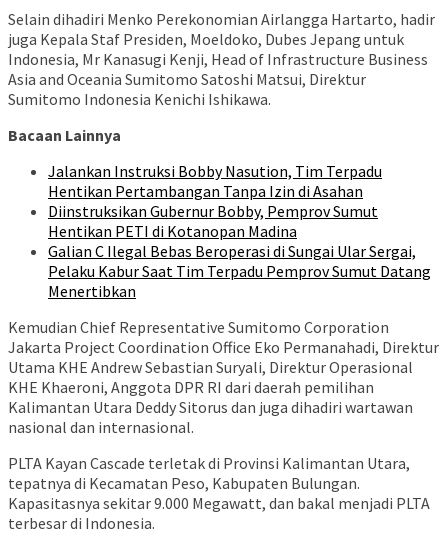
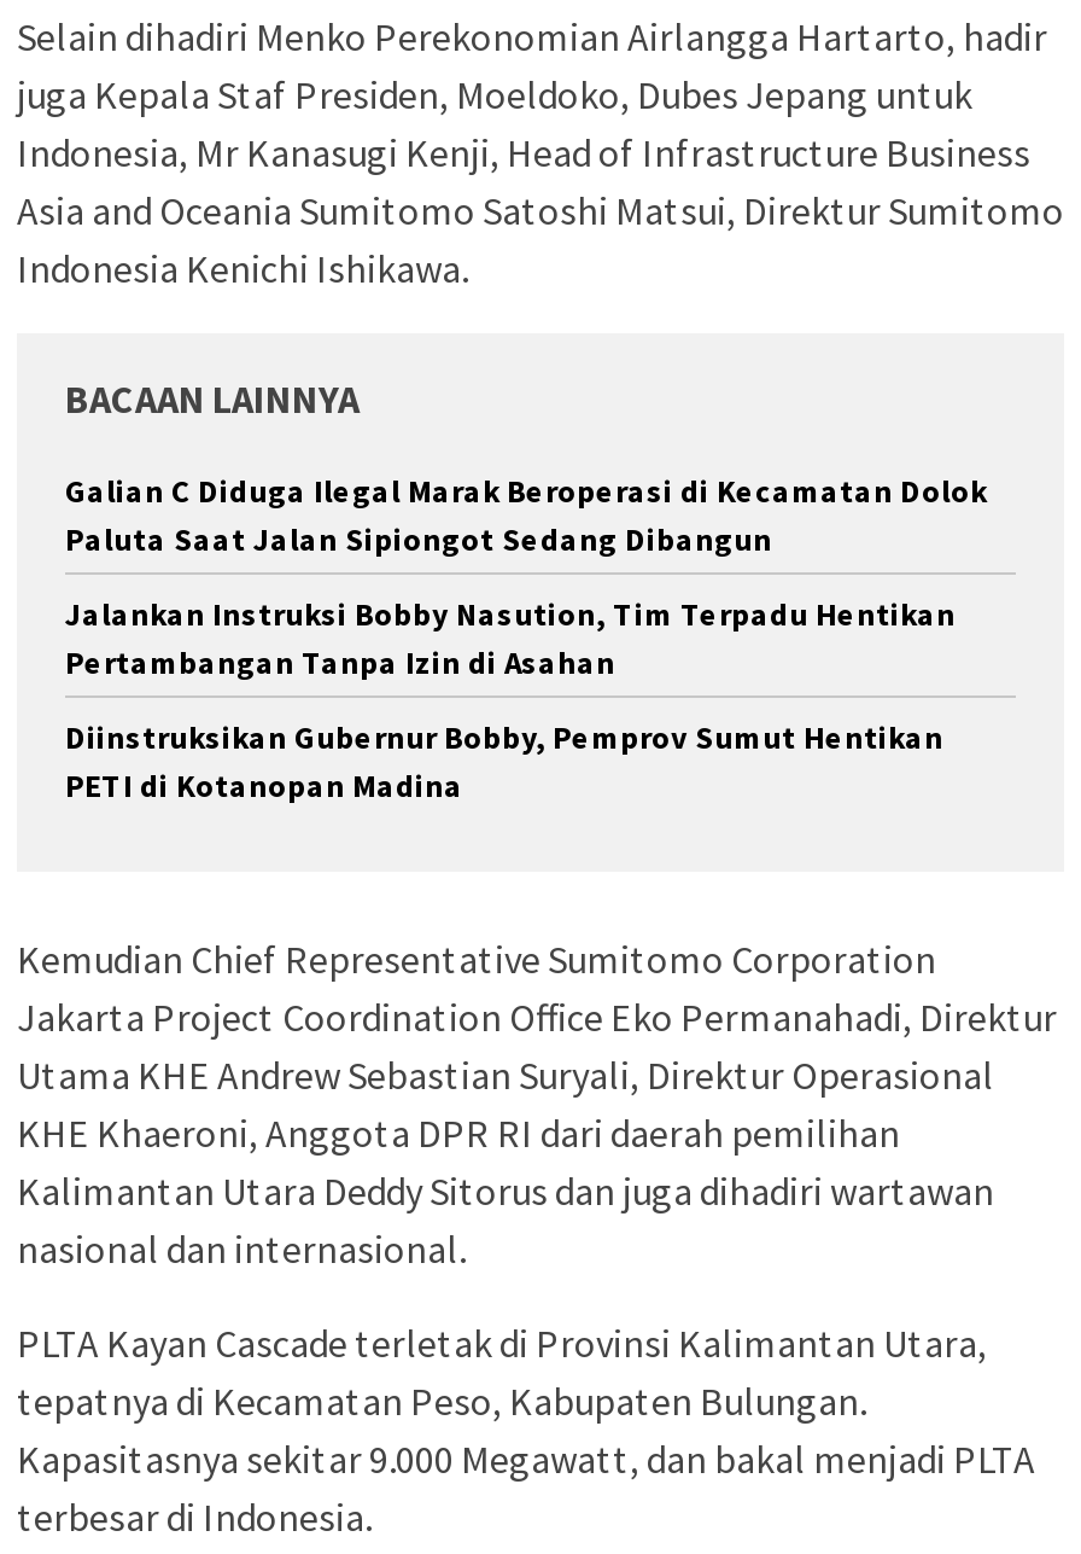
[8,69,431,301] Asia and Oceania Sumitomo Satoshi Matsui, Direktur | Sumitomo Indonesia Kenichi Ishikawa. | Bacaan Lainnya | Jalankan Instruksi Bobby Nasution, Tim Terpadu | Hentikan Pertambangan Tanpa Izin di Asahan | Diinstruksikan Gubernur Bobby, Pemprov Sumut | Hentikan PETI di Kotanopan Madina | Galian C Ilegal Bebas Beroperasi di Sungai Ular Sergai, | Pelaku Kabur Saat Tim Terpadu Pemprov Sumut Datang | Menertibkan -> [17,186,1064,807] Asia and Oceania Sumitomo Satoshi Matsui, Direktur Sumitomo | Indonesia Kenichi Ishikawa. | BACAAN LAINNYA | Galian C Diduga Ilegal Marak Beroperasi di Kecamatan Dolok | Paluta Saat Jalan Sipiongot Sedang Dibangun | Jalankan Instruksi Bobby Nasution, Tim Terpadu Hentikan | Pertambangan Tanpa Izin di Asahan | Diinstruksikan Gubernur Bobby, Pemprov Sumut Hentikan | PETI di Kotanopan Madina

